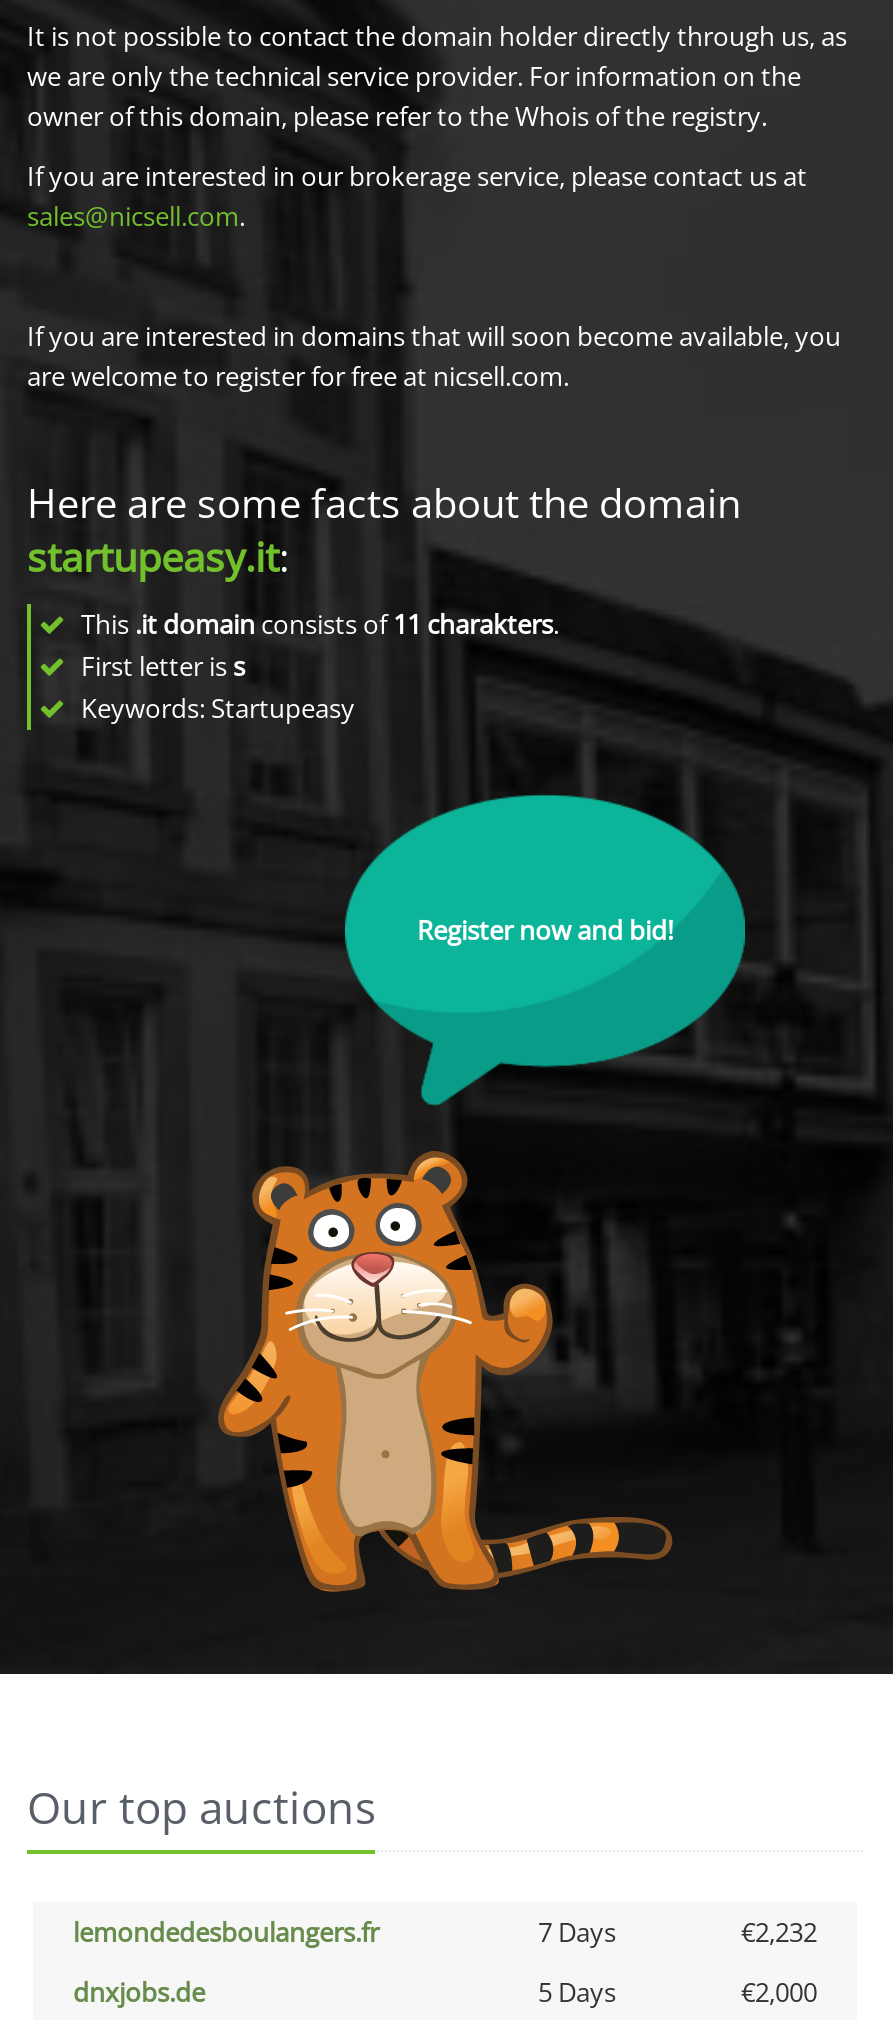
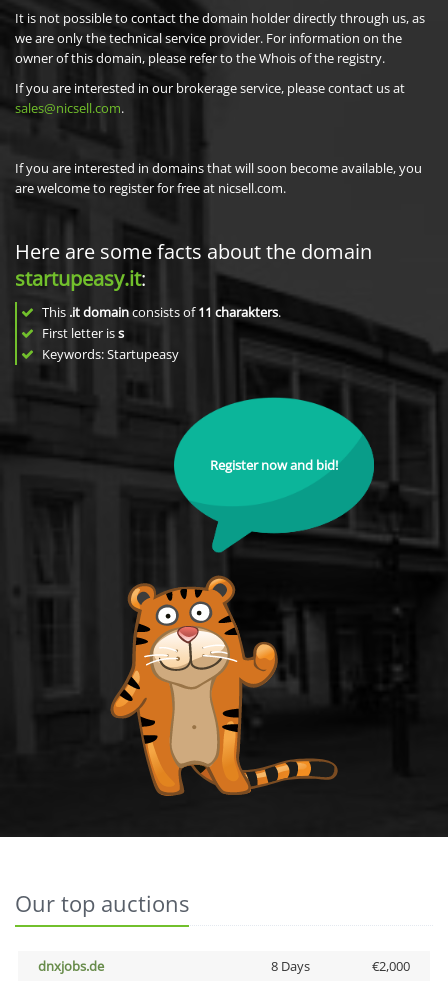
[73,1914,817,1950] lemondedesboulangers.fr | 7 Days | €2,232 -> none
[538,1974,616,2010] 5 Days -> [270,957,309,975] 8 Days

